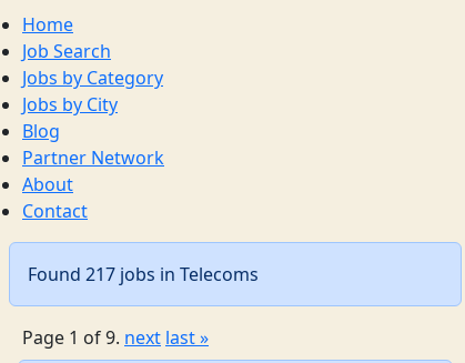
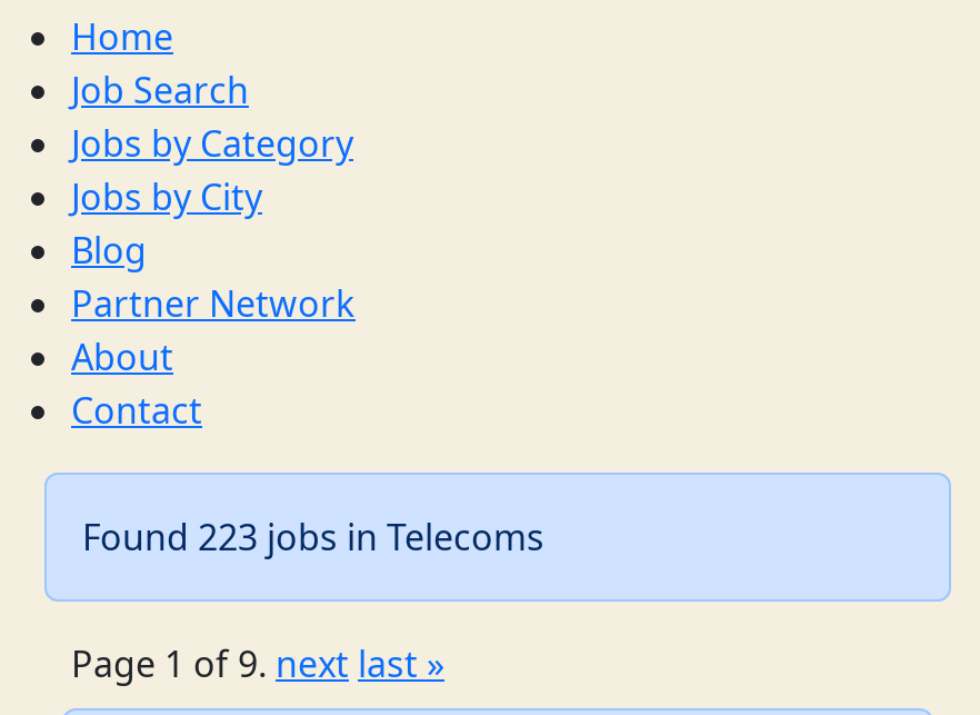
[28,262,259,286] Found 217 jobs in Telecoms -> [82,513,544,562] Found 223 jobs in Telecoms

